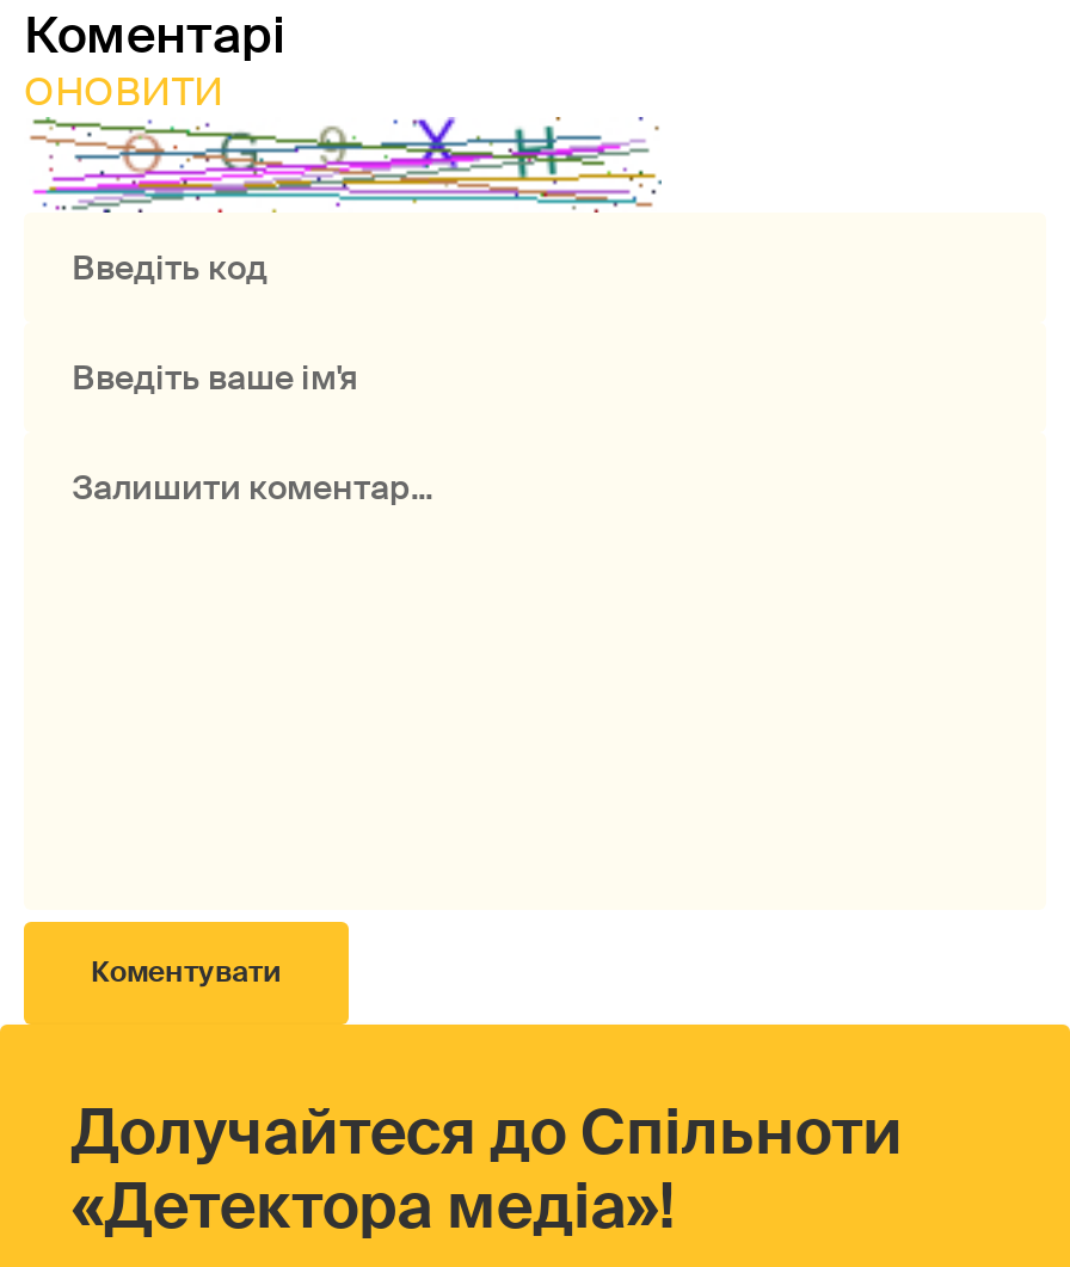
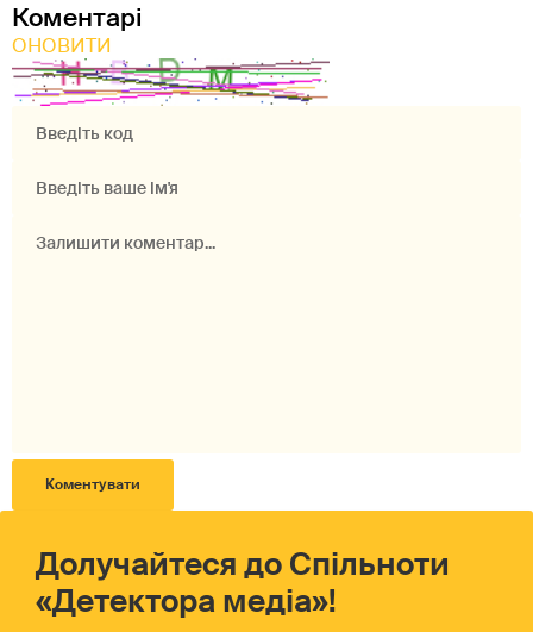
[26,115,662,215] [image] -> [11,57,330,107] [image]

